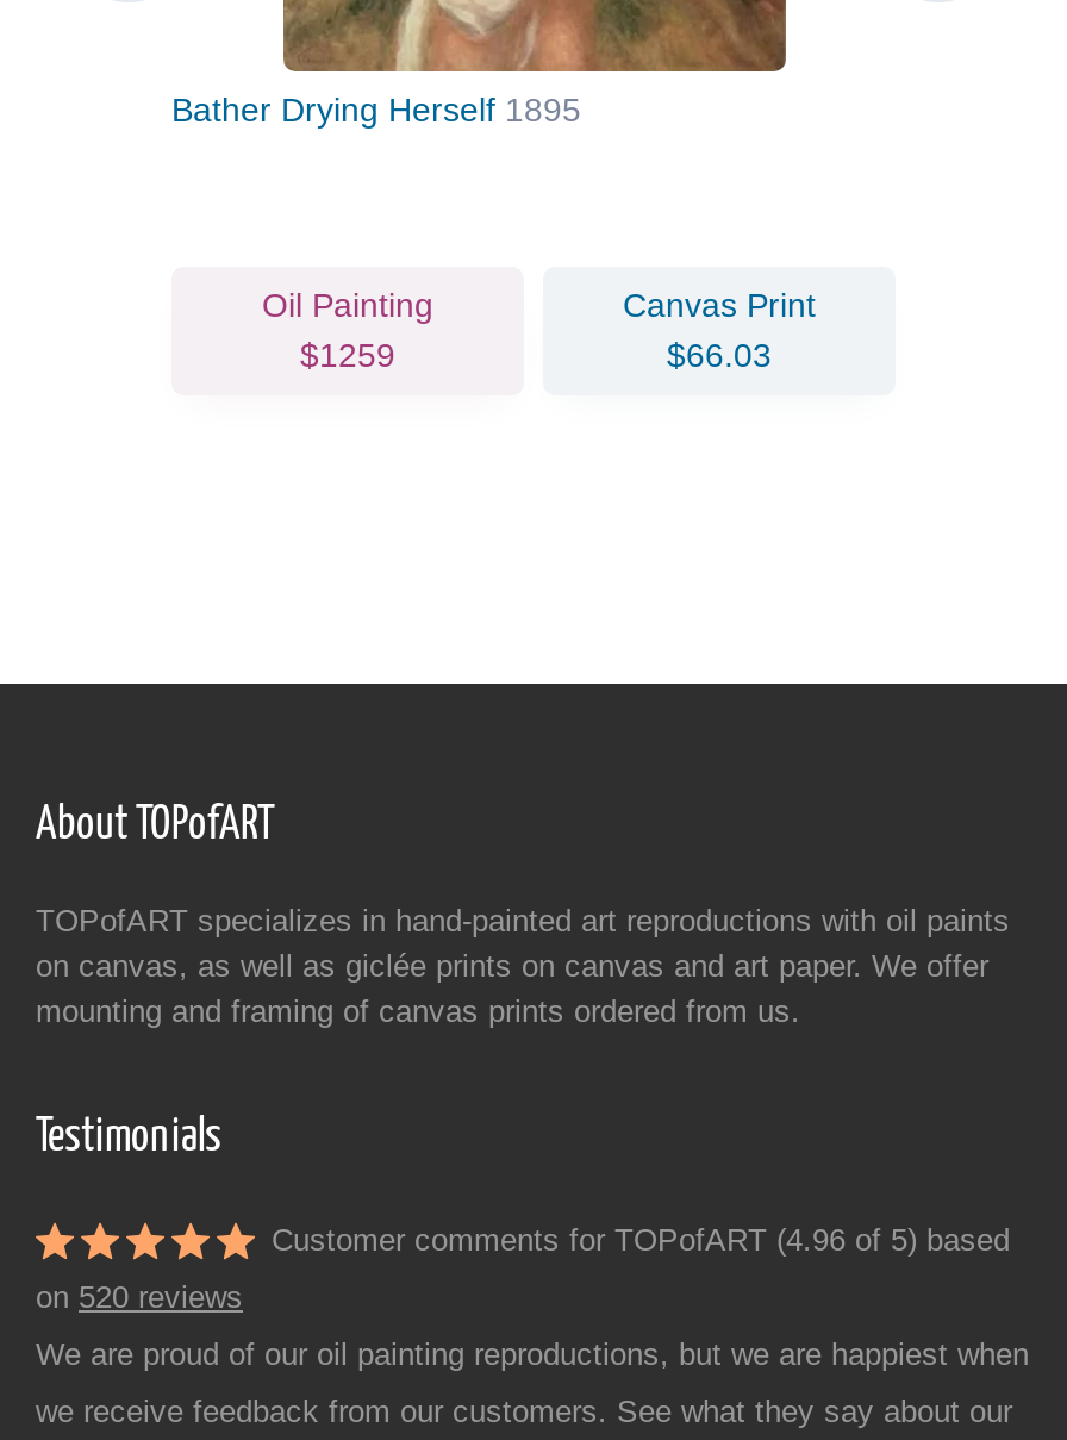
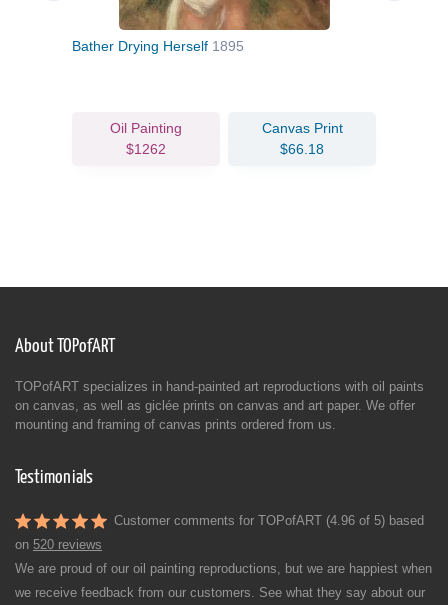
[300,336,395,374] $1259 -> [126,141,166,157] $1262
[667,336,772,374] $66.03 -> [280,141,324,157] $66.18

